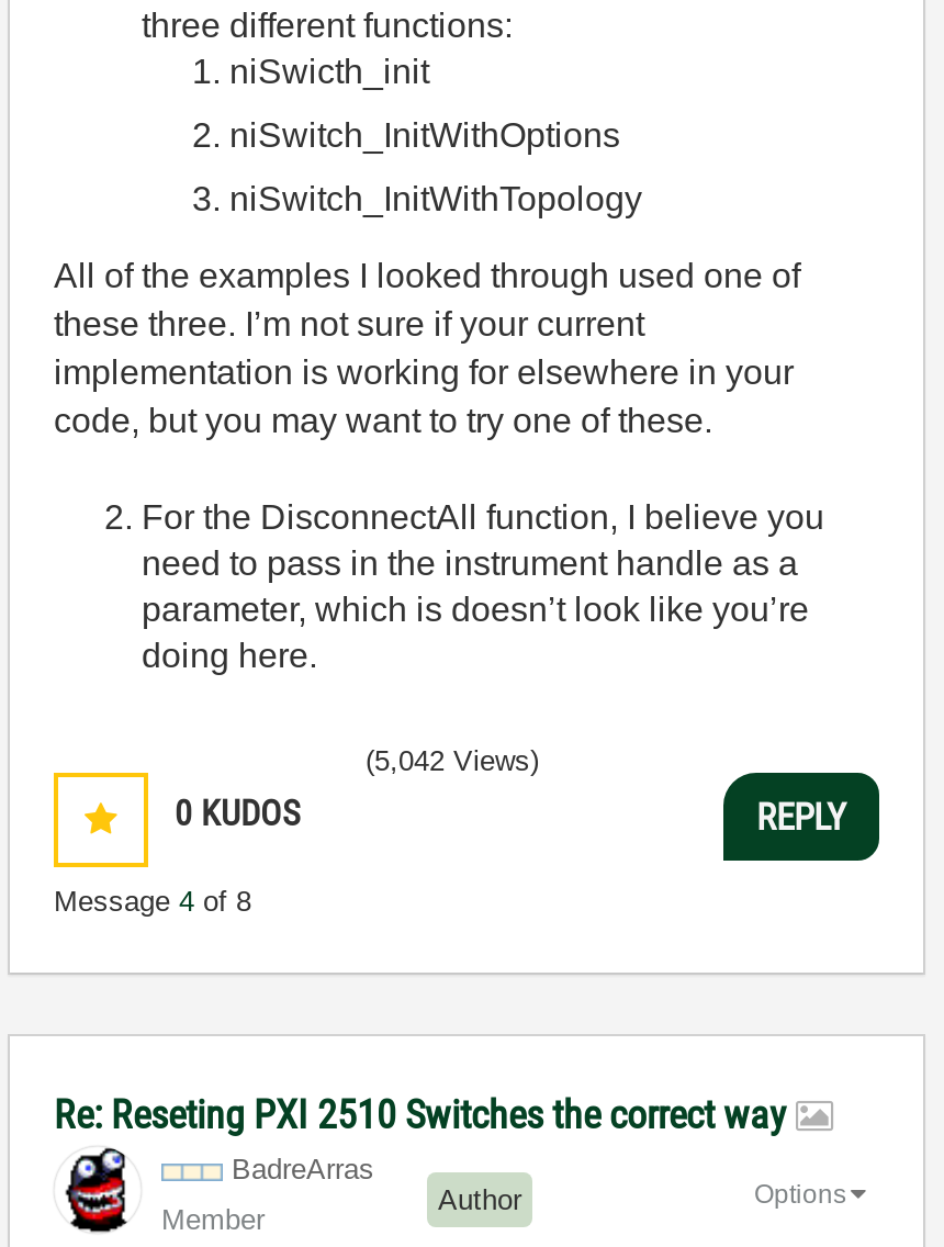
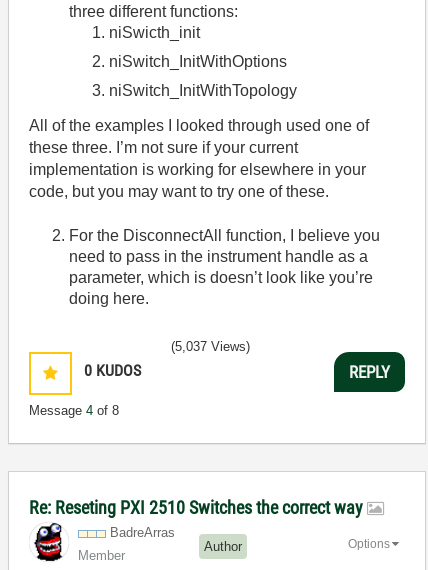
[366,744,539,777] (5,042 Views) -> [171,339,250,354] (5,037 Views)

